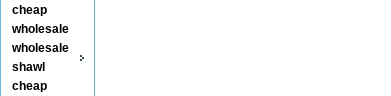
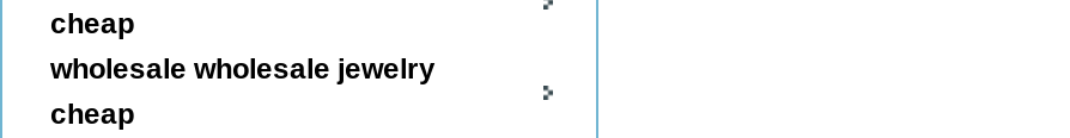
[12,22,69,74] wholesale | wholesale | shawl -> [50,52,436,86] wholesale wholesale jewelry

